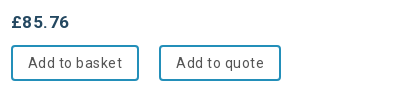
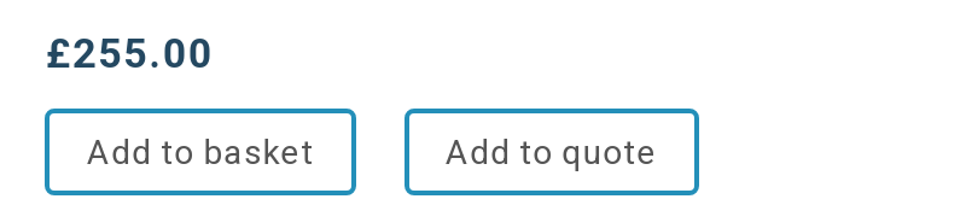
[11,12,70,32] £85.76 -> [45,29,213,77] £255.00

